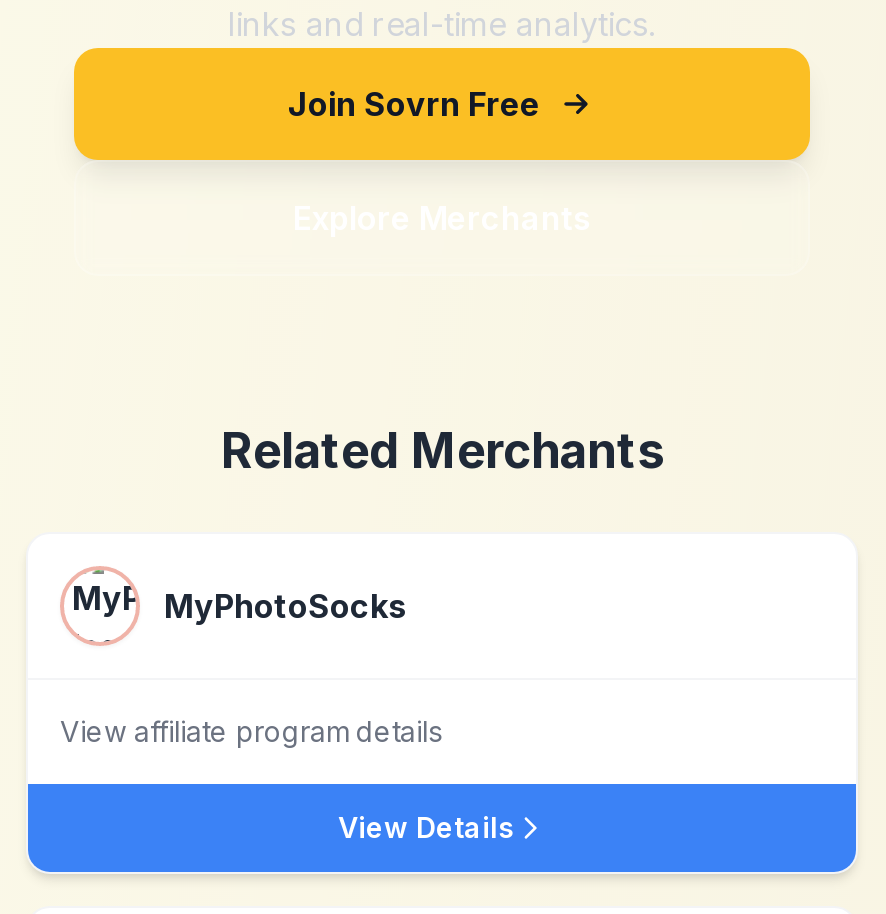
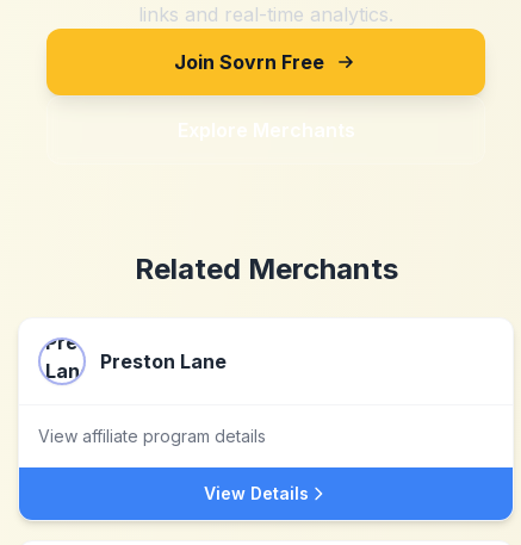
[60,566,406,646] [image] | MyPhotoSocks -> [38,337,227,385] [image] | Preston Lane

